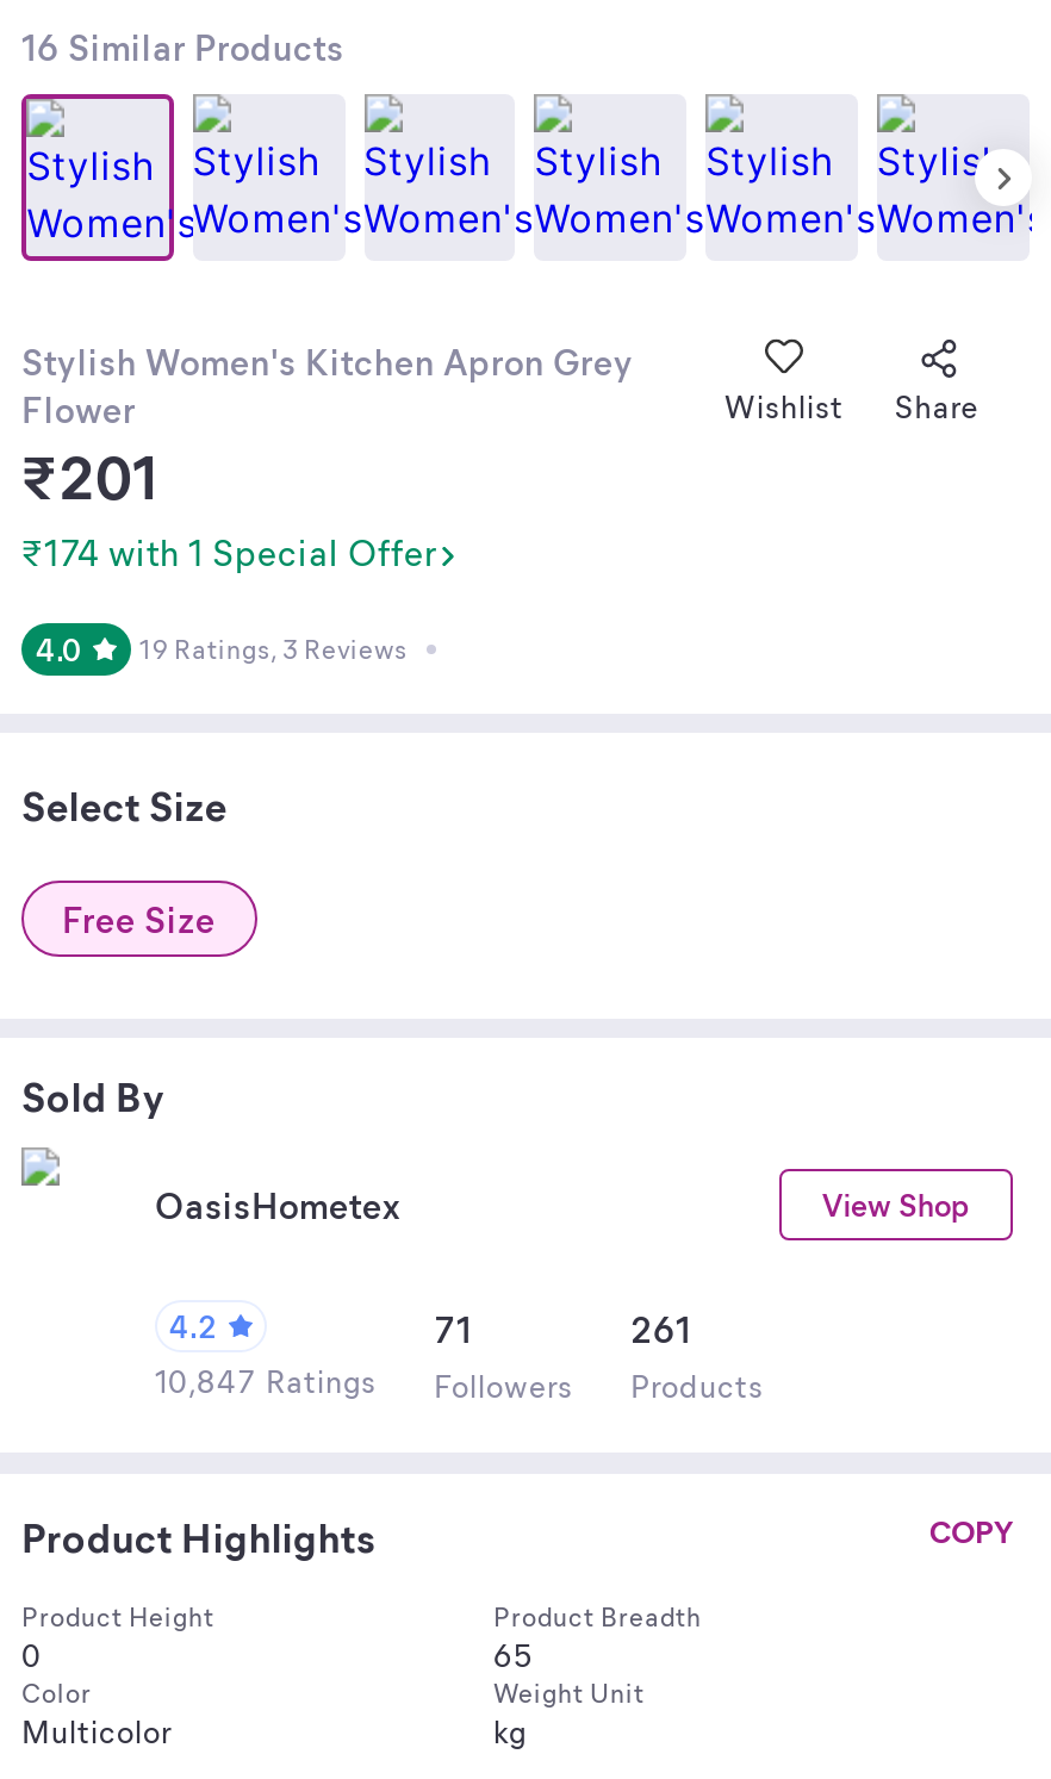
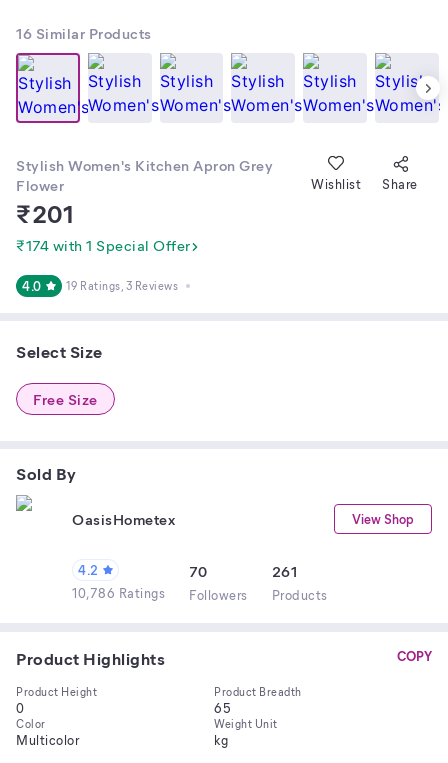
[434,1305,472,1352] 71 -> [189,561,207,581] 70
[155,1360,764,1405] 10,847 Ratings Followers Products -> [72,584,327,603] 10,786 Ratings Followers Products

